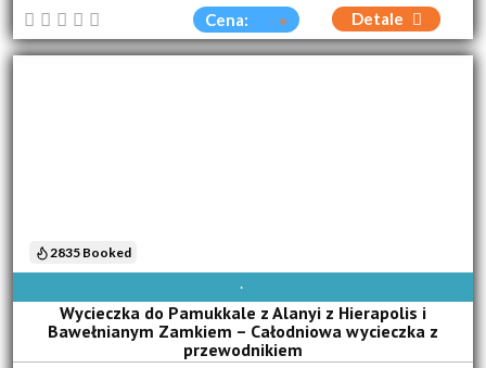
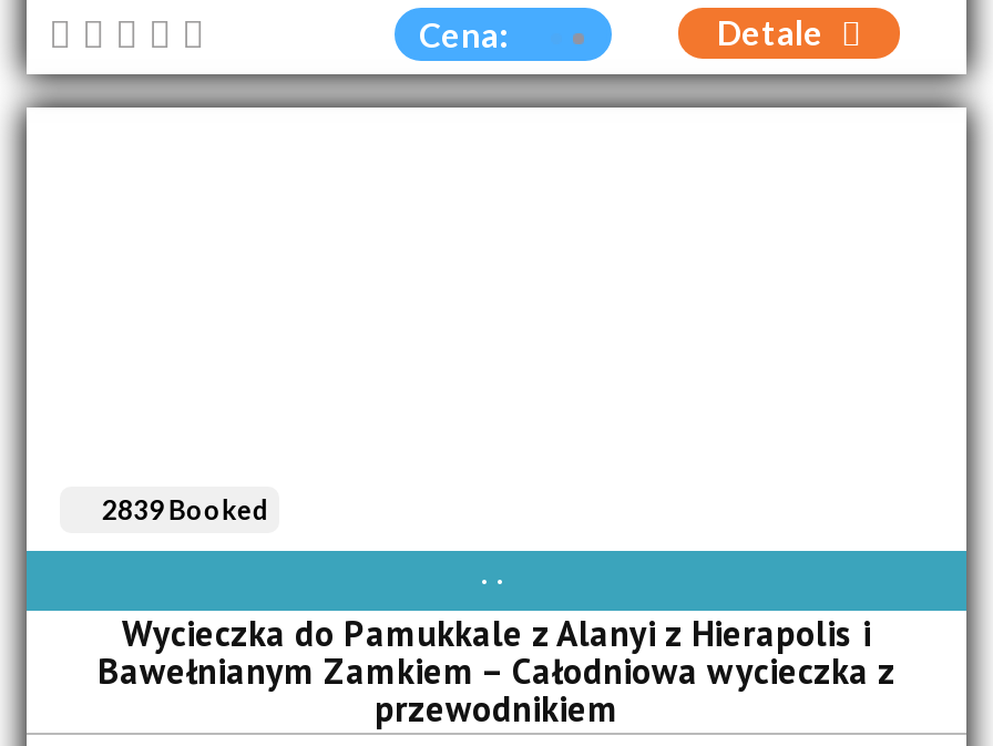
[50,244,131,261] 2835 Booked -> [102,493,268,527] 2839 Booked

